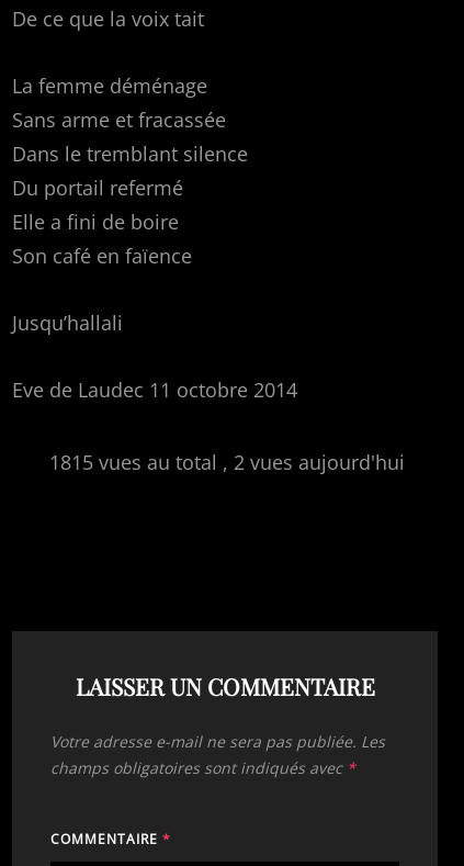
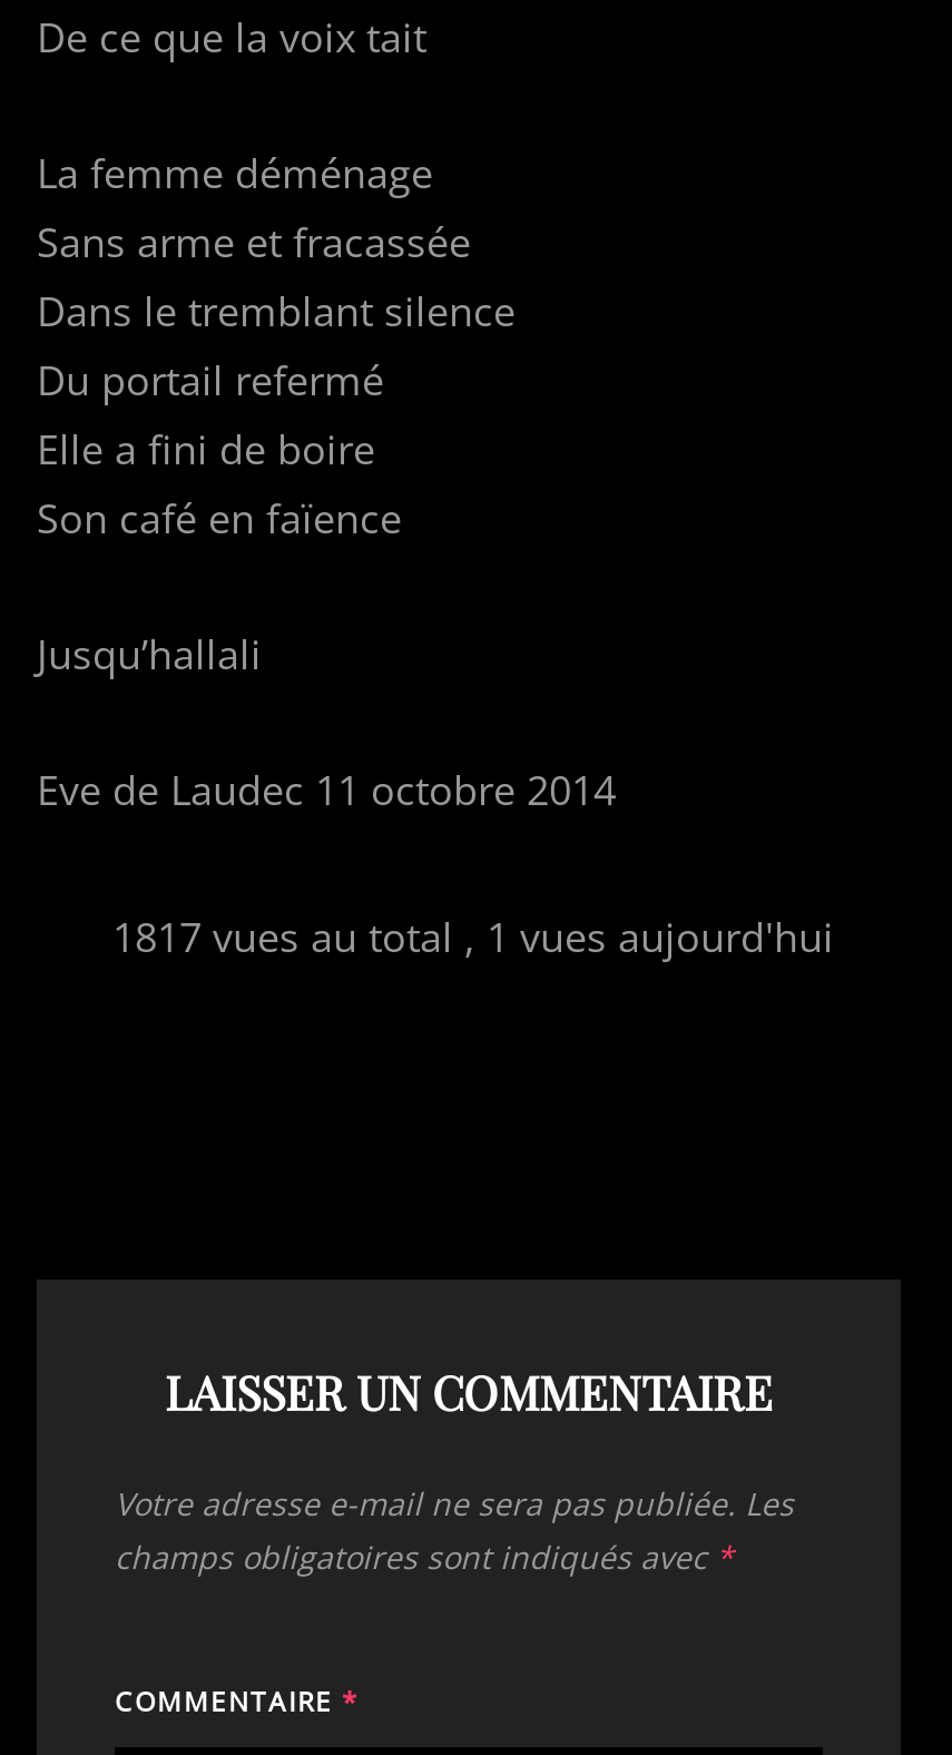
[44,449,405,475] 1815 vues au total, 2 vues aujourd'hui -> [101,910,834,963] 1817 vues au total, 1 vues aujourd'hui

